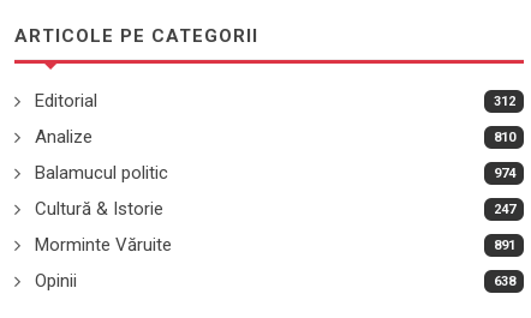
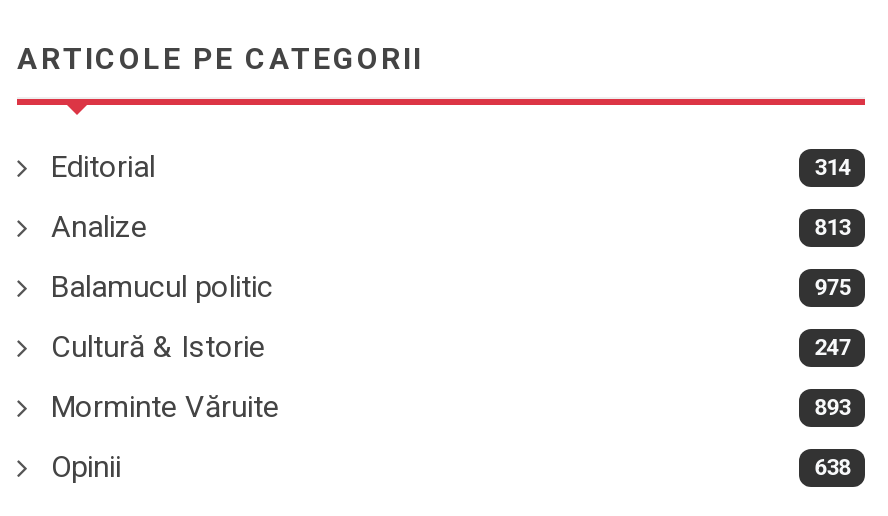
[493,94,515,109] 312 -> [814,155,850,181] 314
[493,130,515,145] 810 -> [814,215,850,241] 813
[493,166,515,181] 974 -> [814,275,850,301] 975
[493,238,515,253] 891 -> [814,395,850,421] 893

